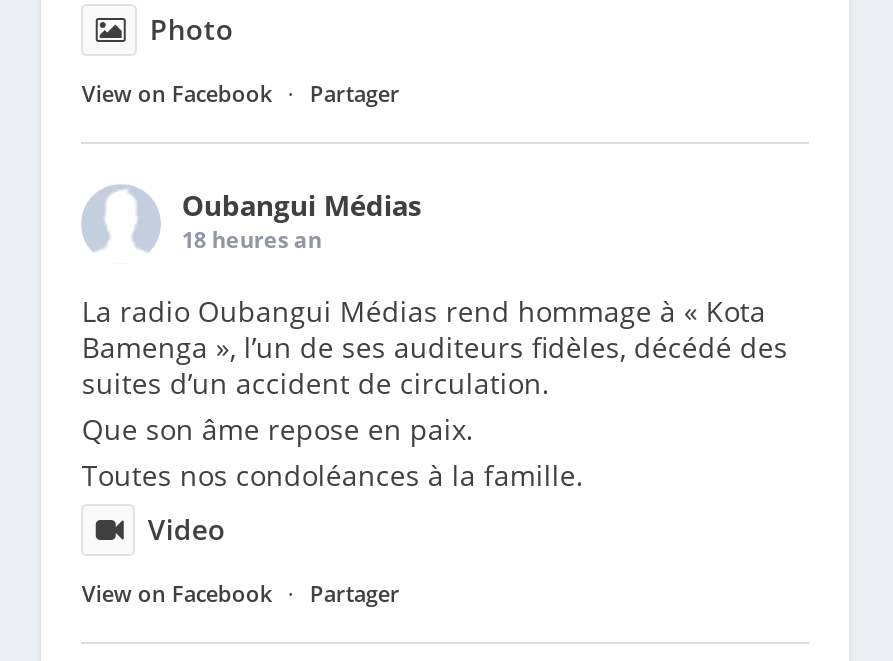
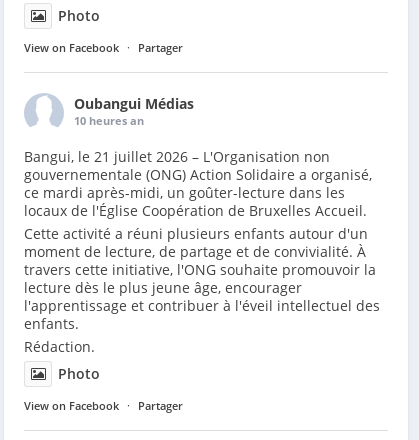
[182,223,322,253] 18 heures an -> [74,113,144,128] 10 heures an
[82,291,788,547] La radio Oubangui Médias rend hommage à « Kota | Bamenga », l’un de ses auditeurs fidèles, décédé des | suites d’un accident de circulation. | Que son âme repose en paix. | Toutes nos condoléances à la famille. | Video -> [24,147,380,383] Bangui, le 21 juillet 2026 – L'Organisation non | gouvernementale (ONG) Action Solidaire a organisé, | ce mardi après-midi, un goûter-lecture dans les | locaux de l'Église Coopération de Bruxelles Accueil. | Cette activité a réuni plusieurs enfants autour d'un | moment de lecture, de partage et de convivialité. À | travers cette initiative, l'ONG souhaite promouvoir la | lecture dès le plus jeune âge, encourager | l'apprentissage et contribuer à l'éveil intellectuel des | enfants. | Rédaction. | Photo

